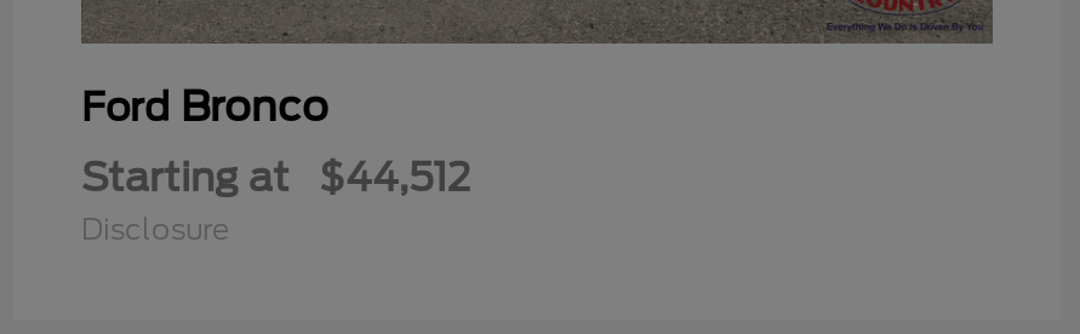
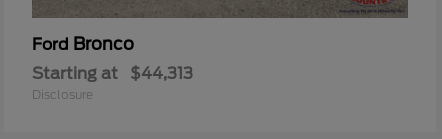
[81,154,472,200] Starting at $44,512 -> [32,64,193,83] Starting at $44,313

